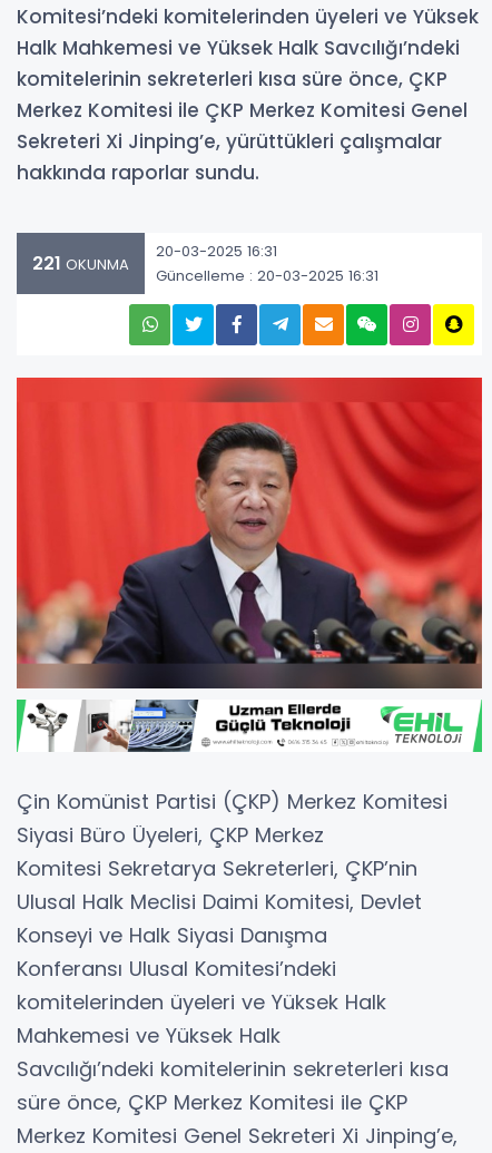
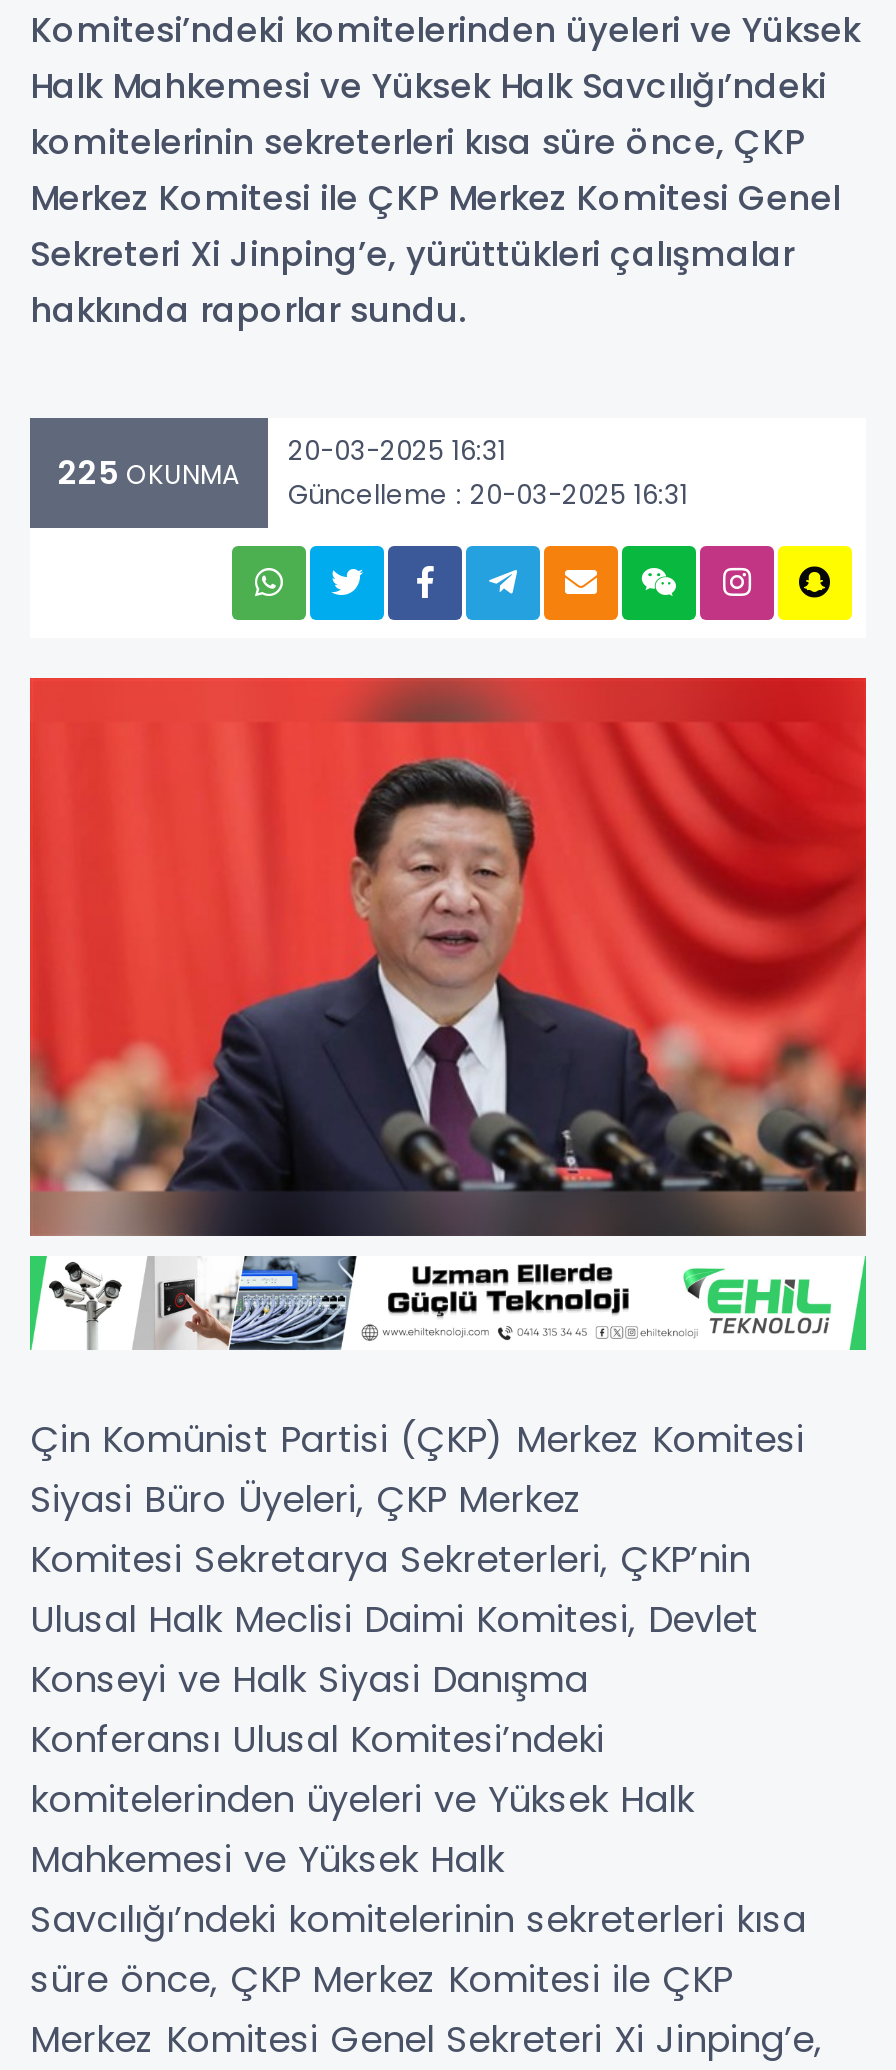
[32,240,378,286] 221 OKUNMA 20-03-2025 16:31 Güncelleme : 20-03-2025 16:31 -> [58,431,688,513] 225 OKUNMA 20-03-2025 16:31 Güncelleme : 20-03-2025 16:31

